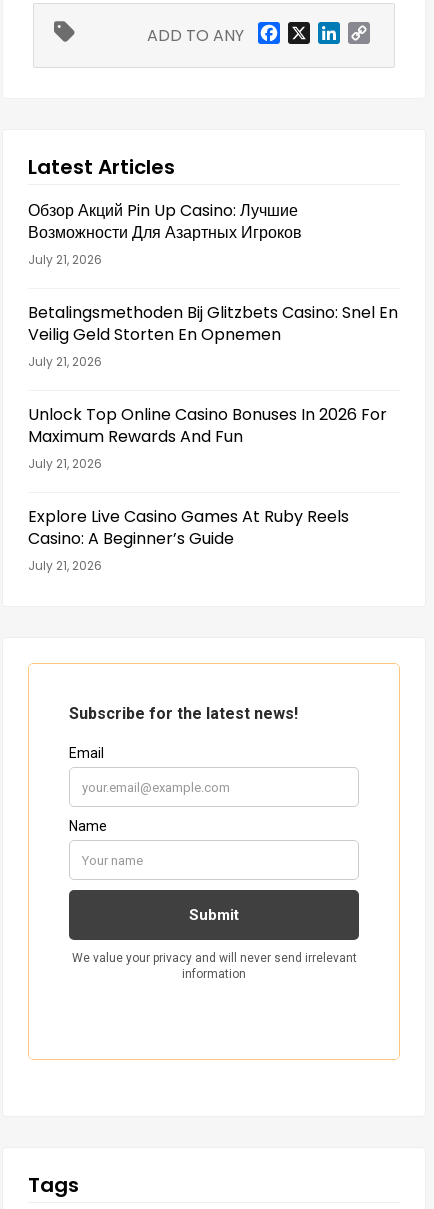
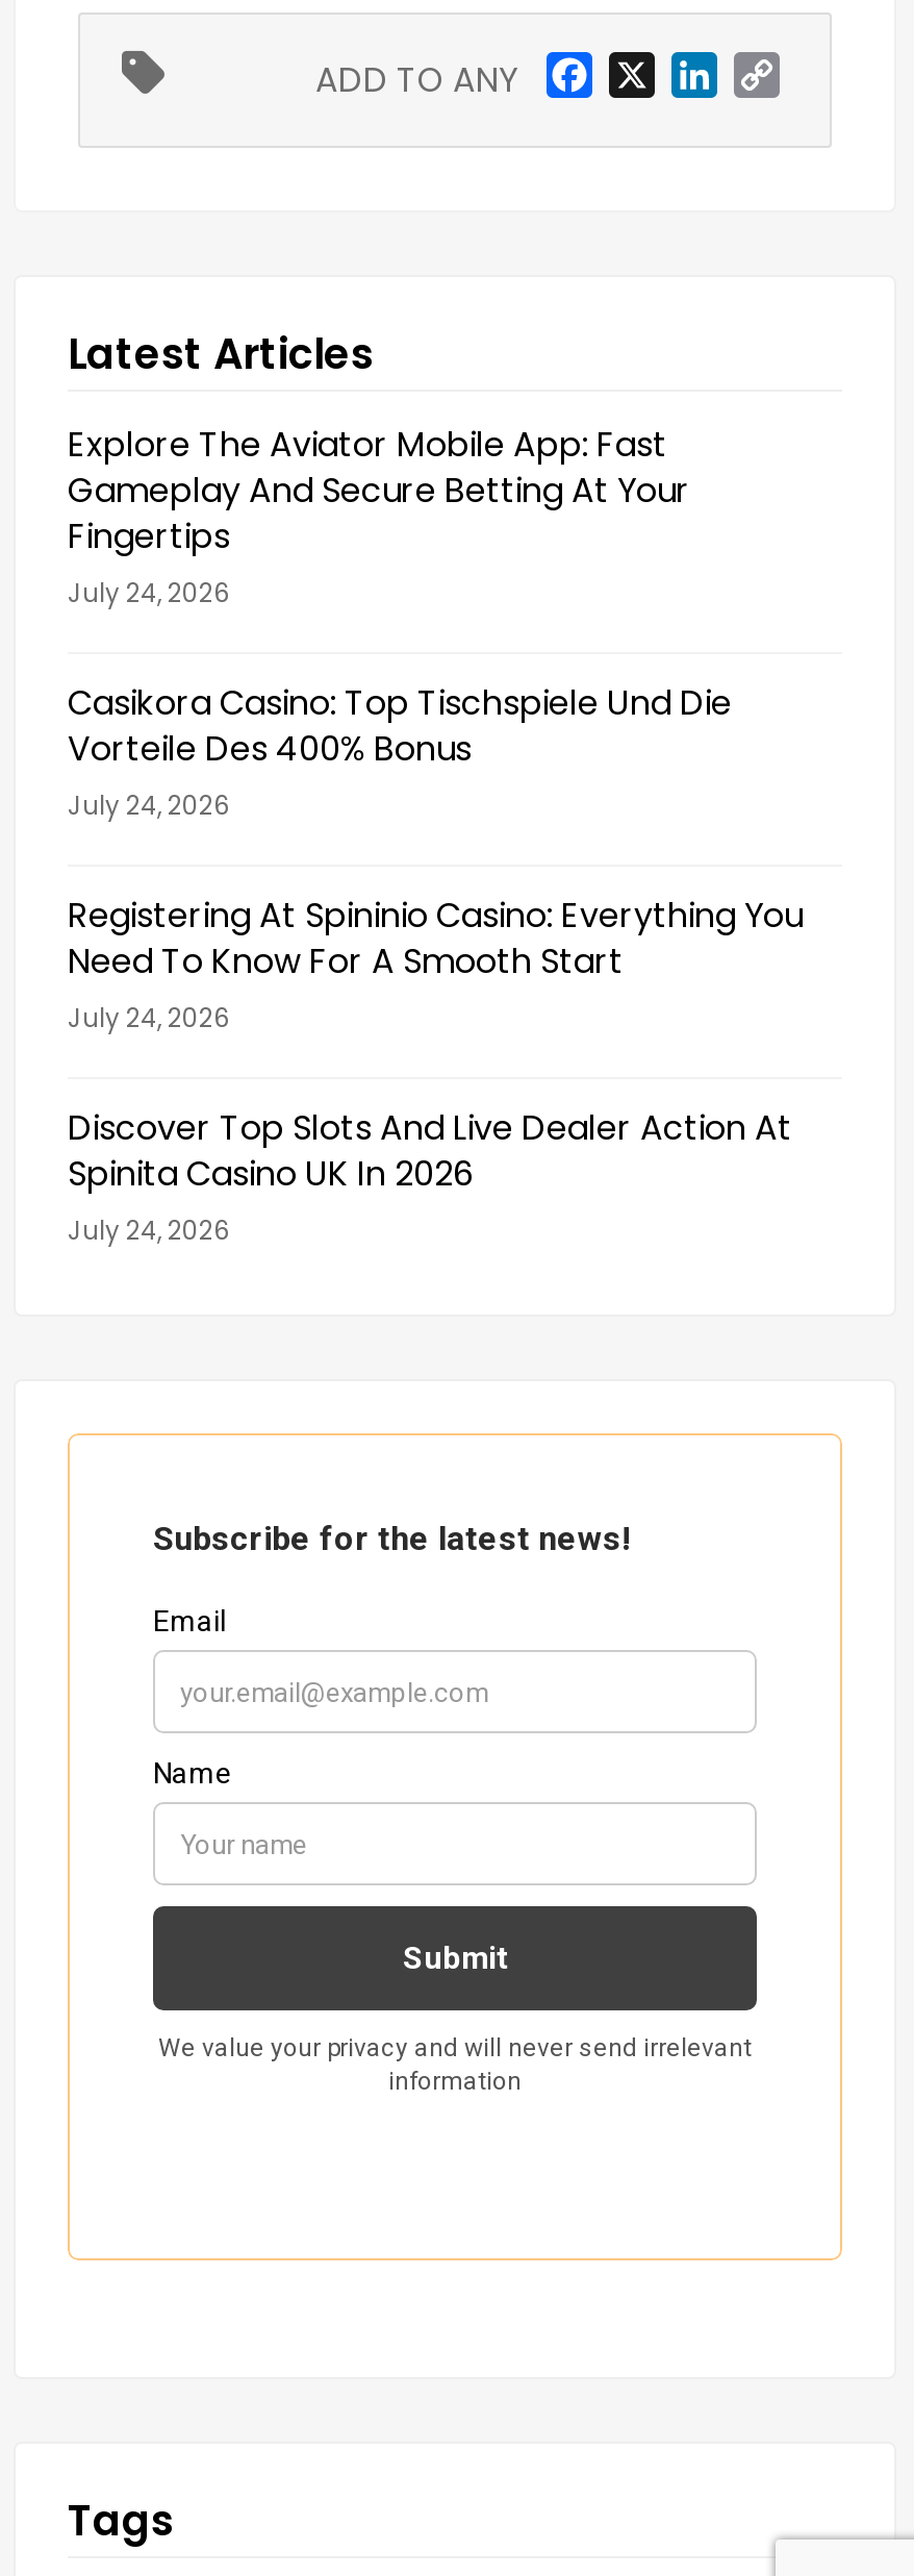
[28,199,302,268] Обзор Акций Pin Up Casino: Лучшие | Возможности Для Азартных Игроков | July 21, 2026 -> [68,421,690,610] Explore The Aviator Mobile App: Fast | Gameplay And Secure Betting At Your | Fingertips | July 24, 2026
[28,301,398,370] Betalingsmethoden Bij Glitzbets Casino: Snel En | Veilig Geld Storten En Opnemen | July 21, 2026 -> [68,679,732,823] Casikora Casino: Top Tischspiele Und Die | Vorteile Des 400% Bonus | July 24, 2026
[28,403,387,472] Unlock Top Online Casino Bonuses In 2026 For | Maximum Rewards And Fun | July 21, 2026 -> [68,892,803,1035] Registering At Spininio Casino: Everything You | Need To Know For A Smooth Start | July 24, 2026
[28,505,349,574] Explore Live Casino Games At Ruby Reels | Casino: A Beginner’s Guide | July 21, 2026 -> [68,1104,792,1248] Discover Top Slots And Live Dealer Action At | Spinita Casino UK In 2026 | July 24, 2026

